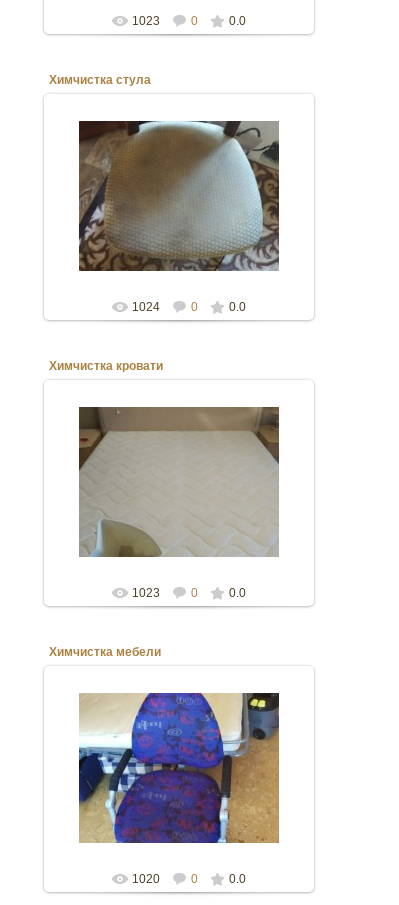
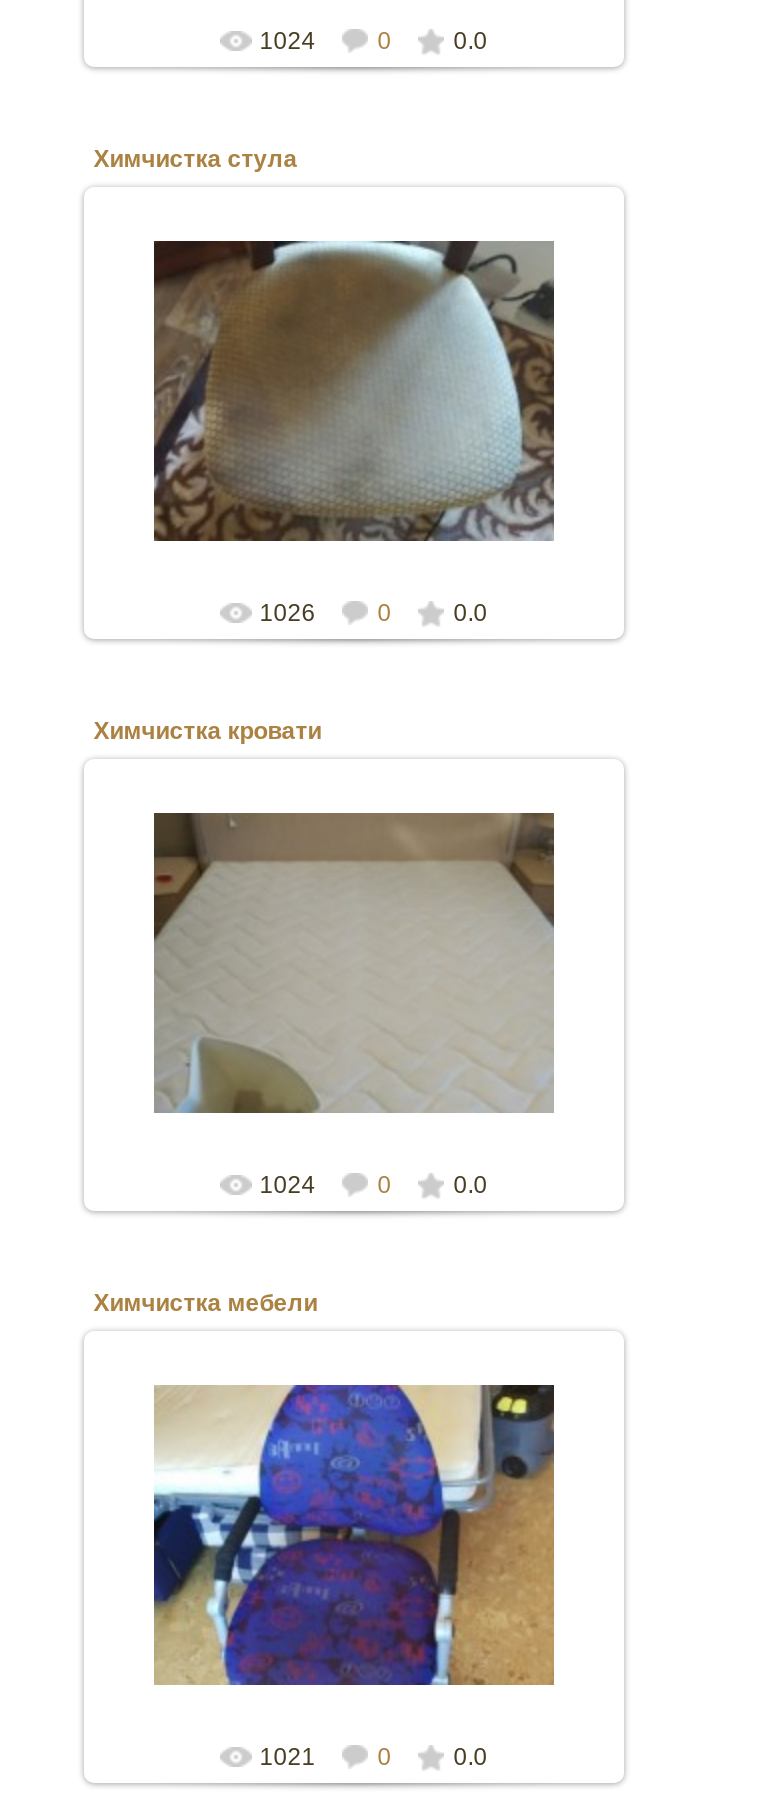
[132,14,160,28] 1023 -> [260,27,316,55] 1024
[132,300,160,314] 1024 -> [260,599,316,627] 1026
[132,586,160,600] 1023 -> [260,1171,316,1199] 1024
[132,872,160,886] 1020 -> [260,1743,316,1771] 1021

